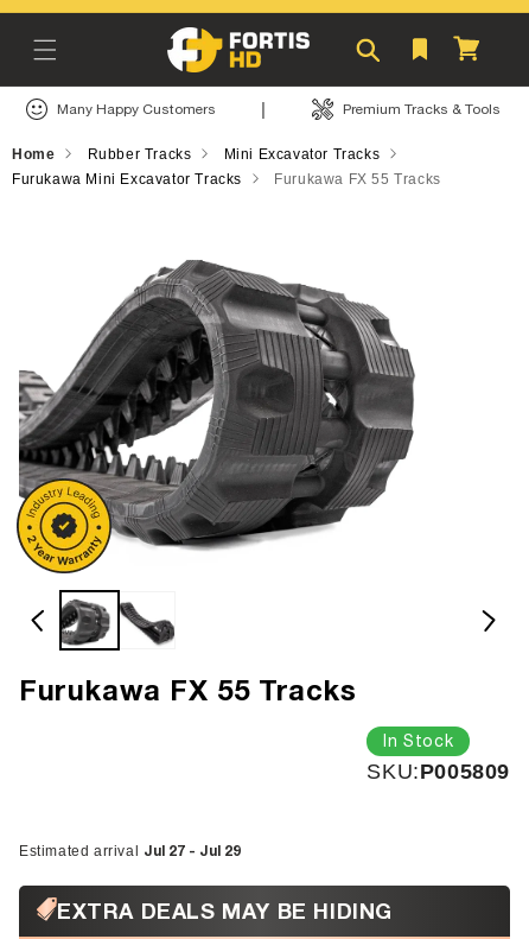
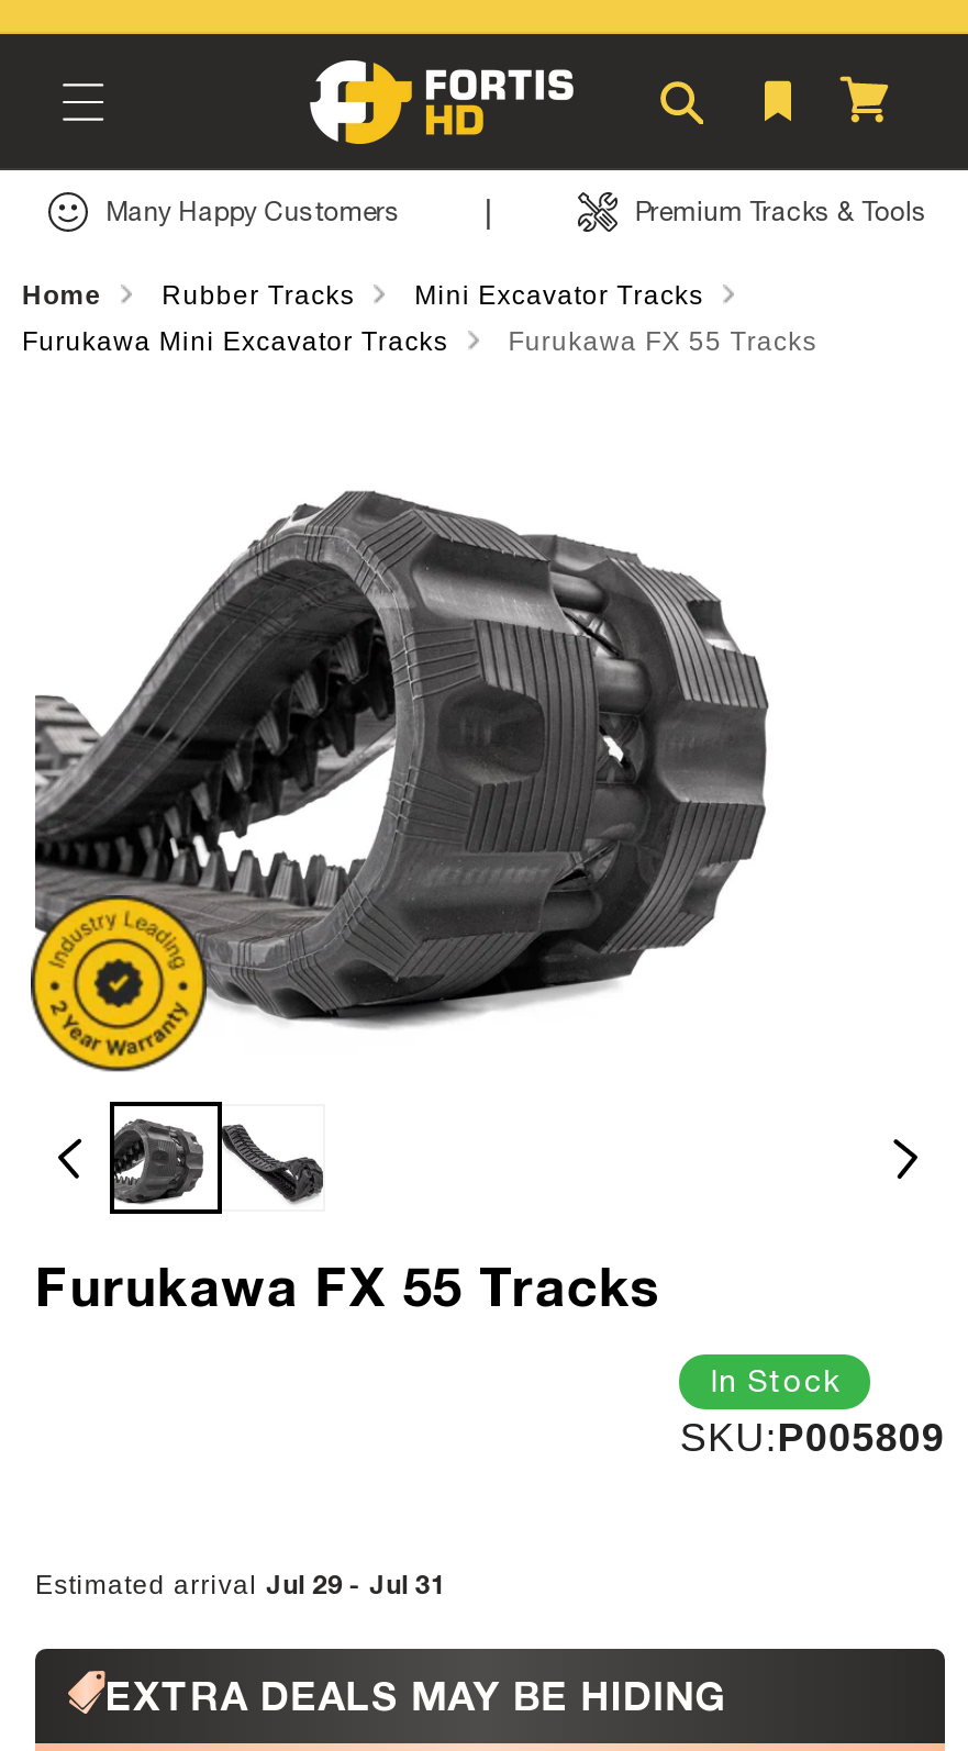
[19,841,241,859] Estimated arrival Jul 27 - Jul 29 -> [35,1567,446,1600] Estimated arrival Jul 29 - Jul 31

